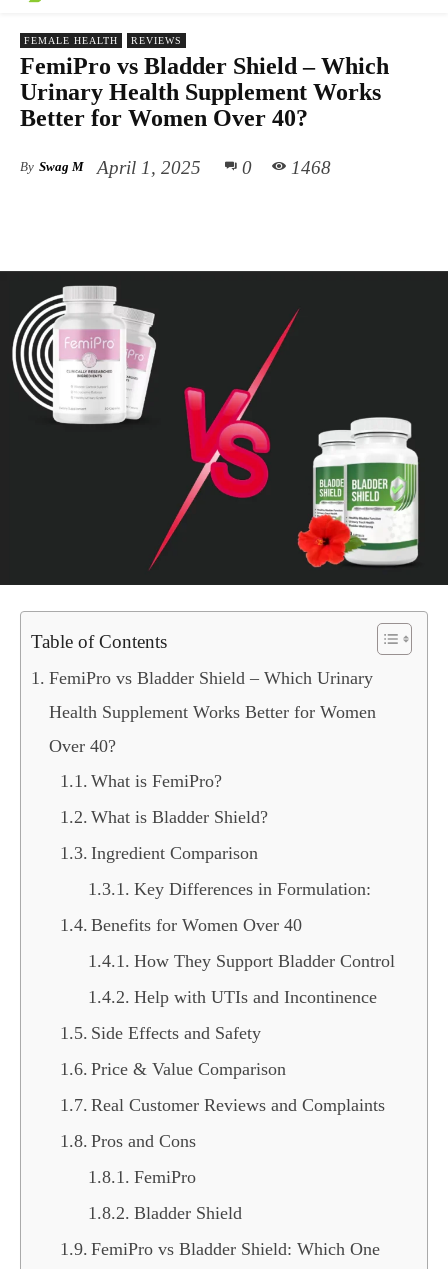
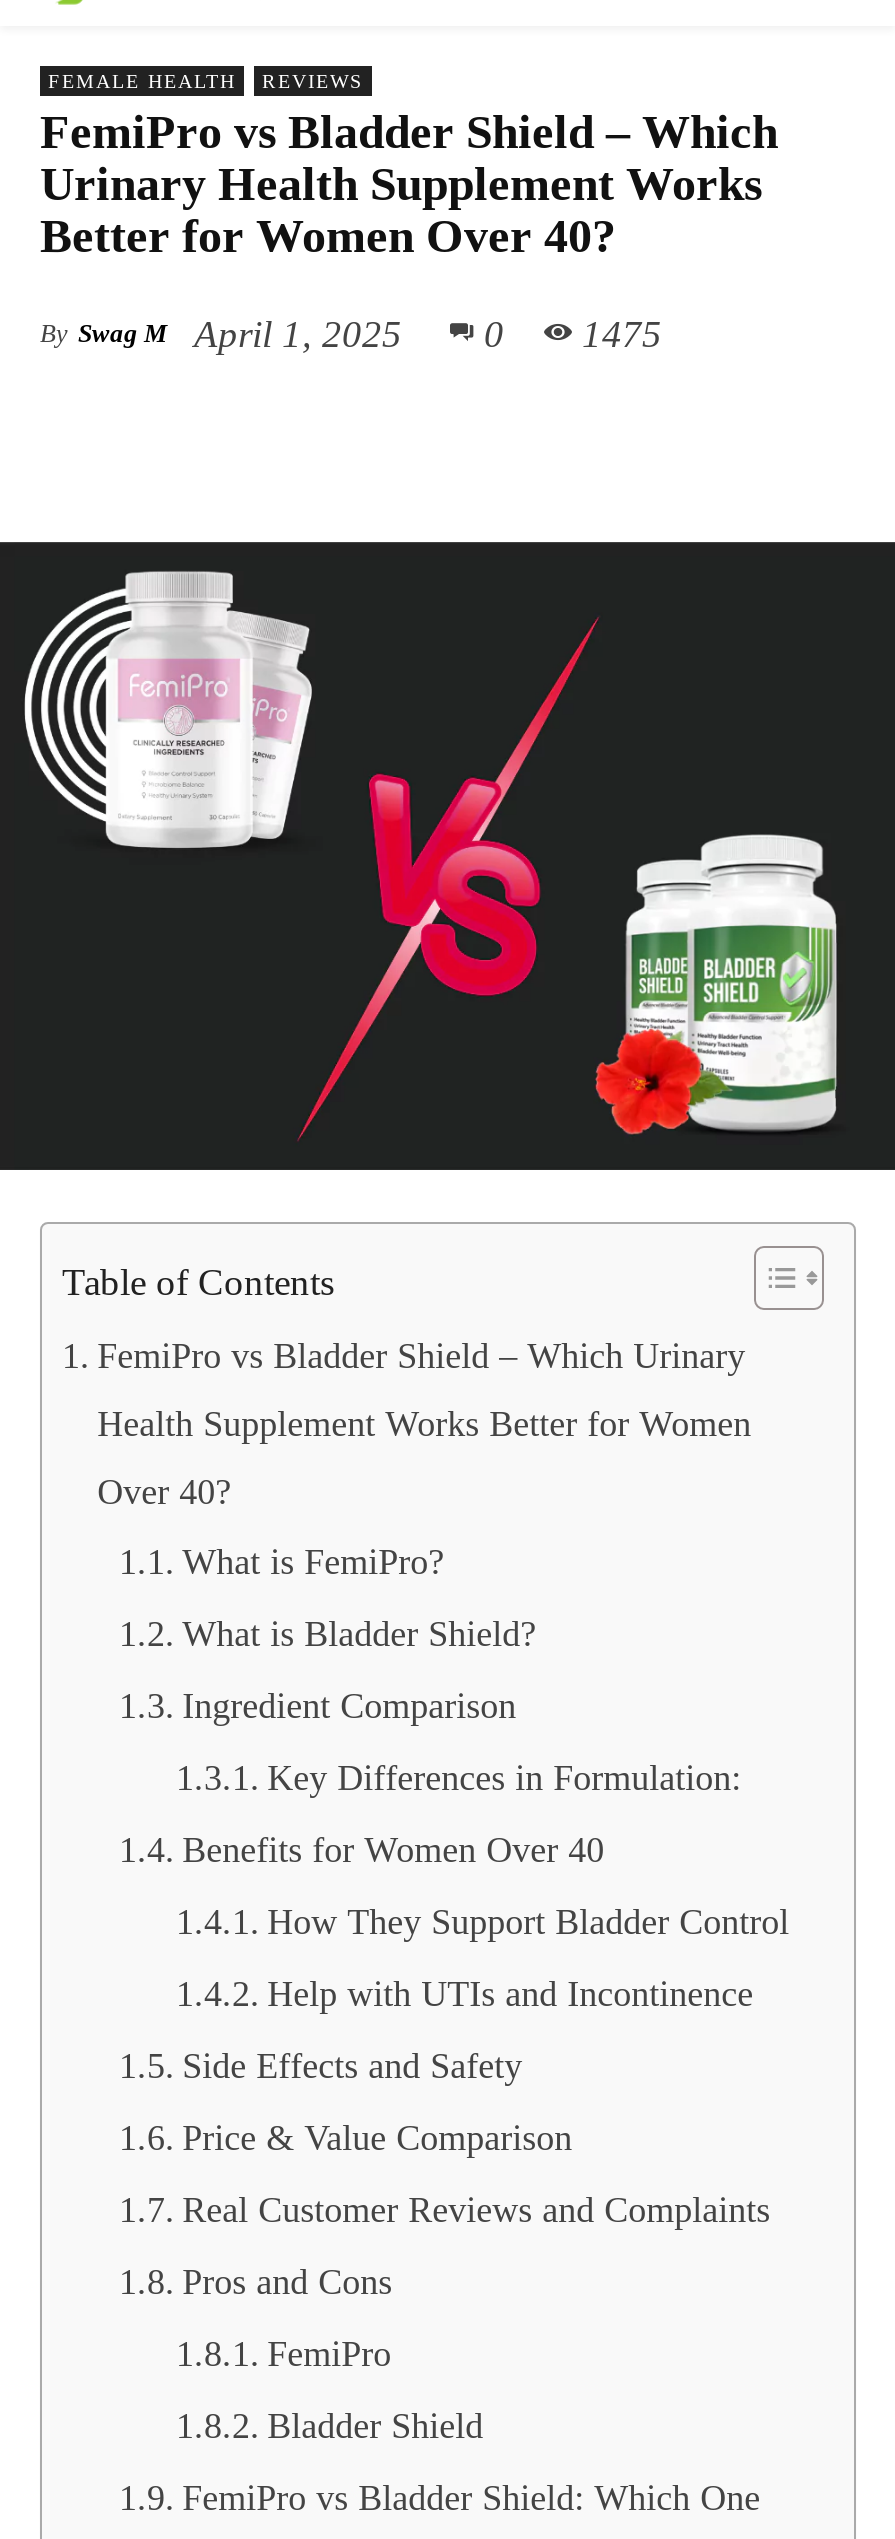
[20,156,331,177] By Swag M April 1, 2025 0 1468 -> [40,312,662,354] By Swag M April 1, 2025 0 1475

